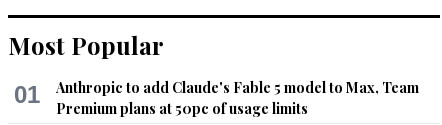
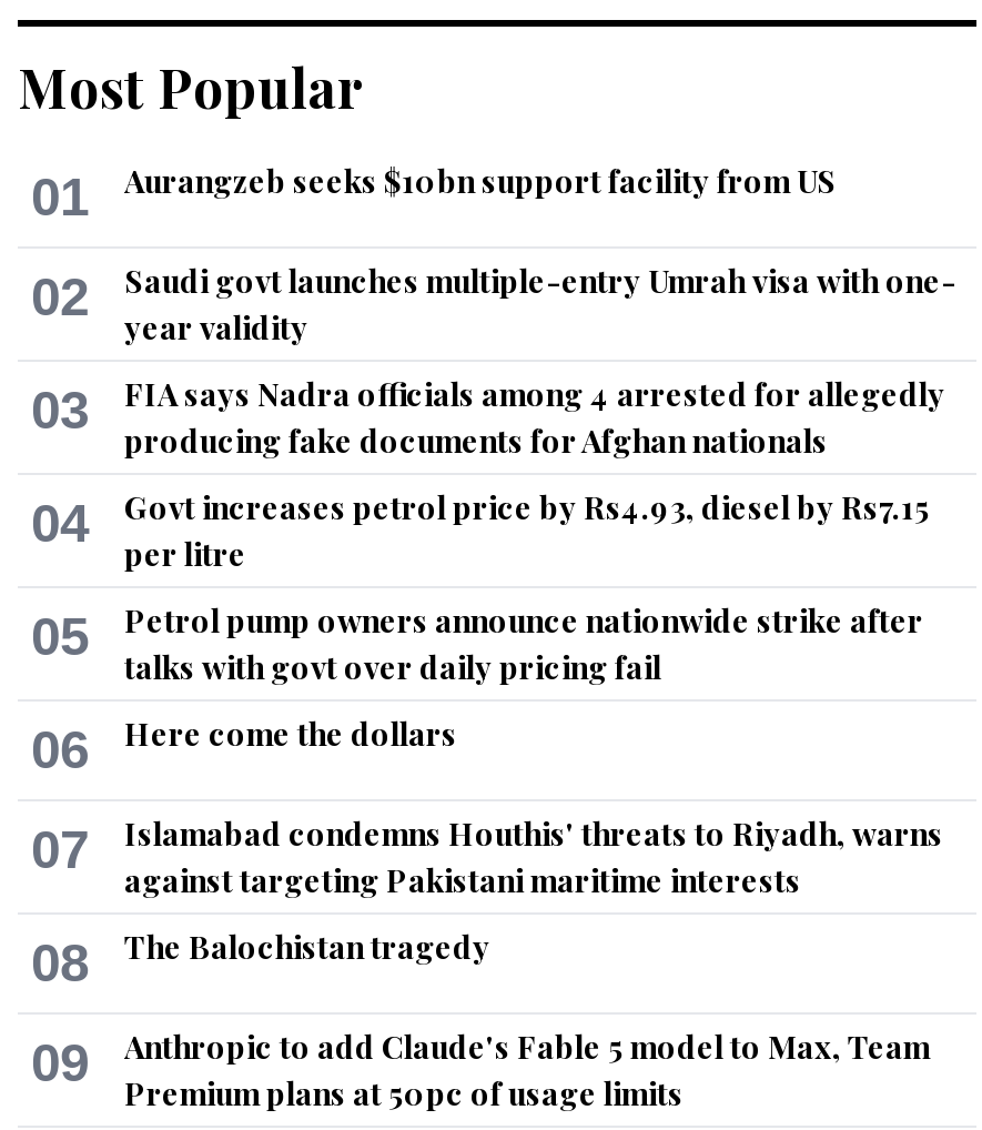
none -> [31,160,956,1092] Aurangzeb seeks $10bn support facility from US | 02 | Saudi govt launches multiple-entry Umrah visa with one- | year validity | 03 | FIA says Nadra officials among 4 arrested for allegedly | producing fake documents for Afghan nationals | 04 | Govt increases petrol price by Rs4.93, diesel by Rs7.15 | per litre | 05 | Petrol pump owners announce nationwide strike after | talks with govt over daily pricing fail | 06 | Here come the dollars | 07 | Islamabad condemns Houthis' threats to Riyadh, warns | against targeting Pakistani maritime interests | 08 | The Balochistan tragedy | 09

